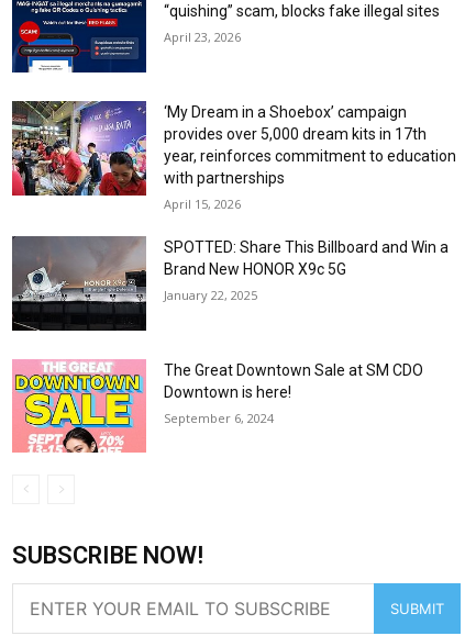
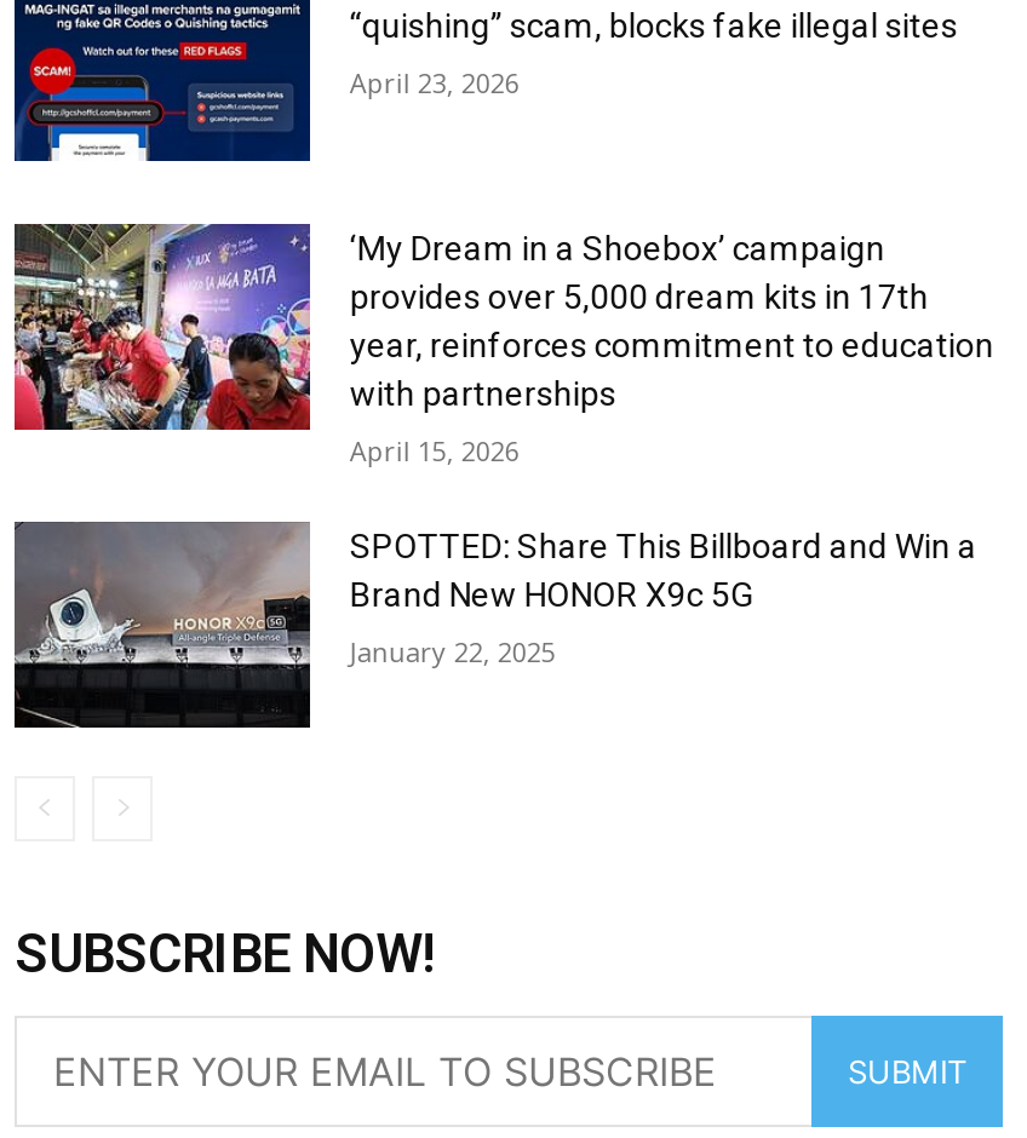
[12,359,424,454] [image] | The Great Downtown Sale at SM CDO | Downtown is here! | September 6, 2024 -> none

